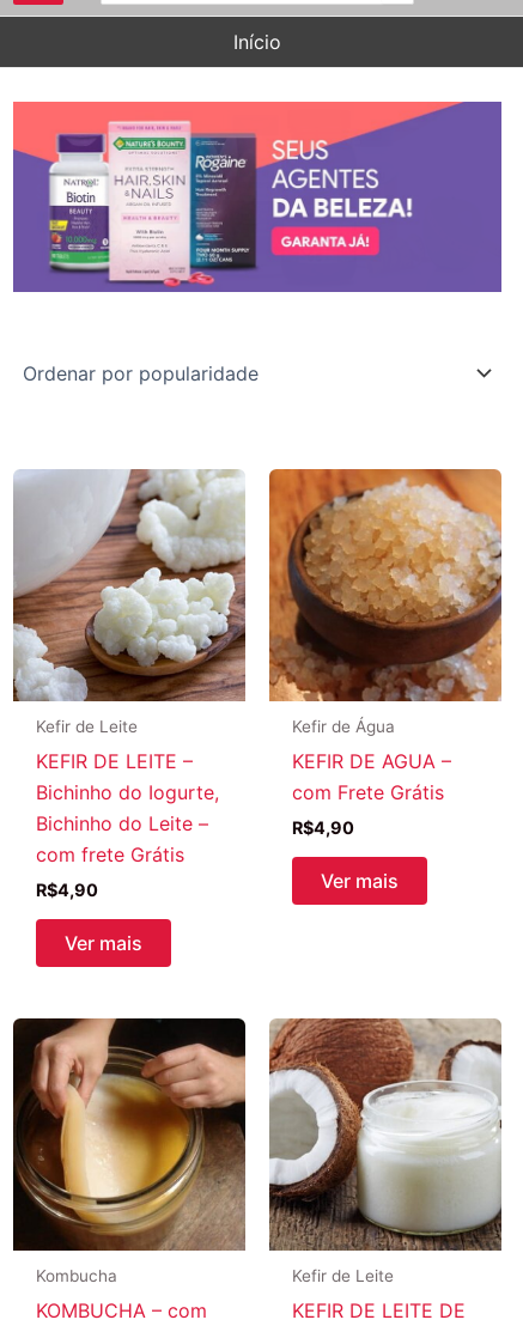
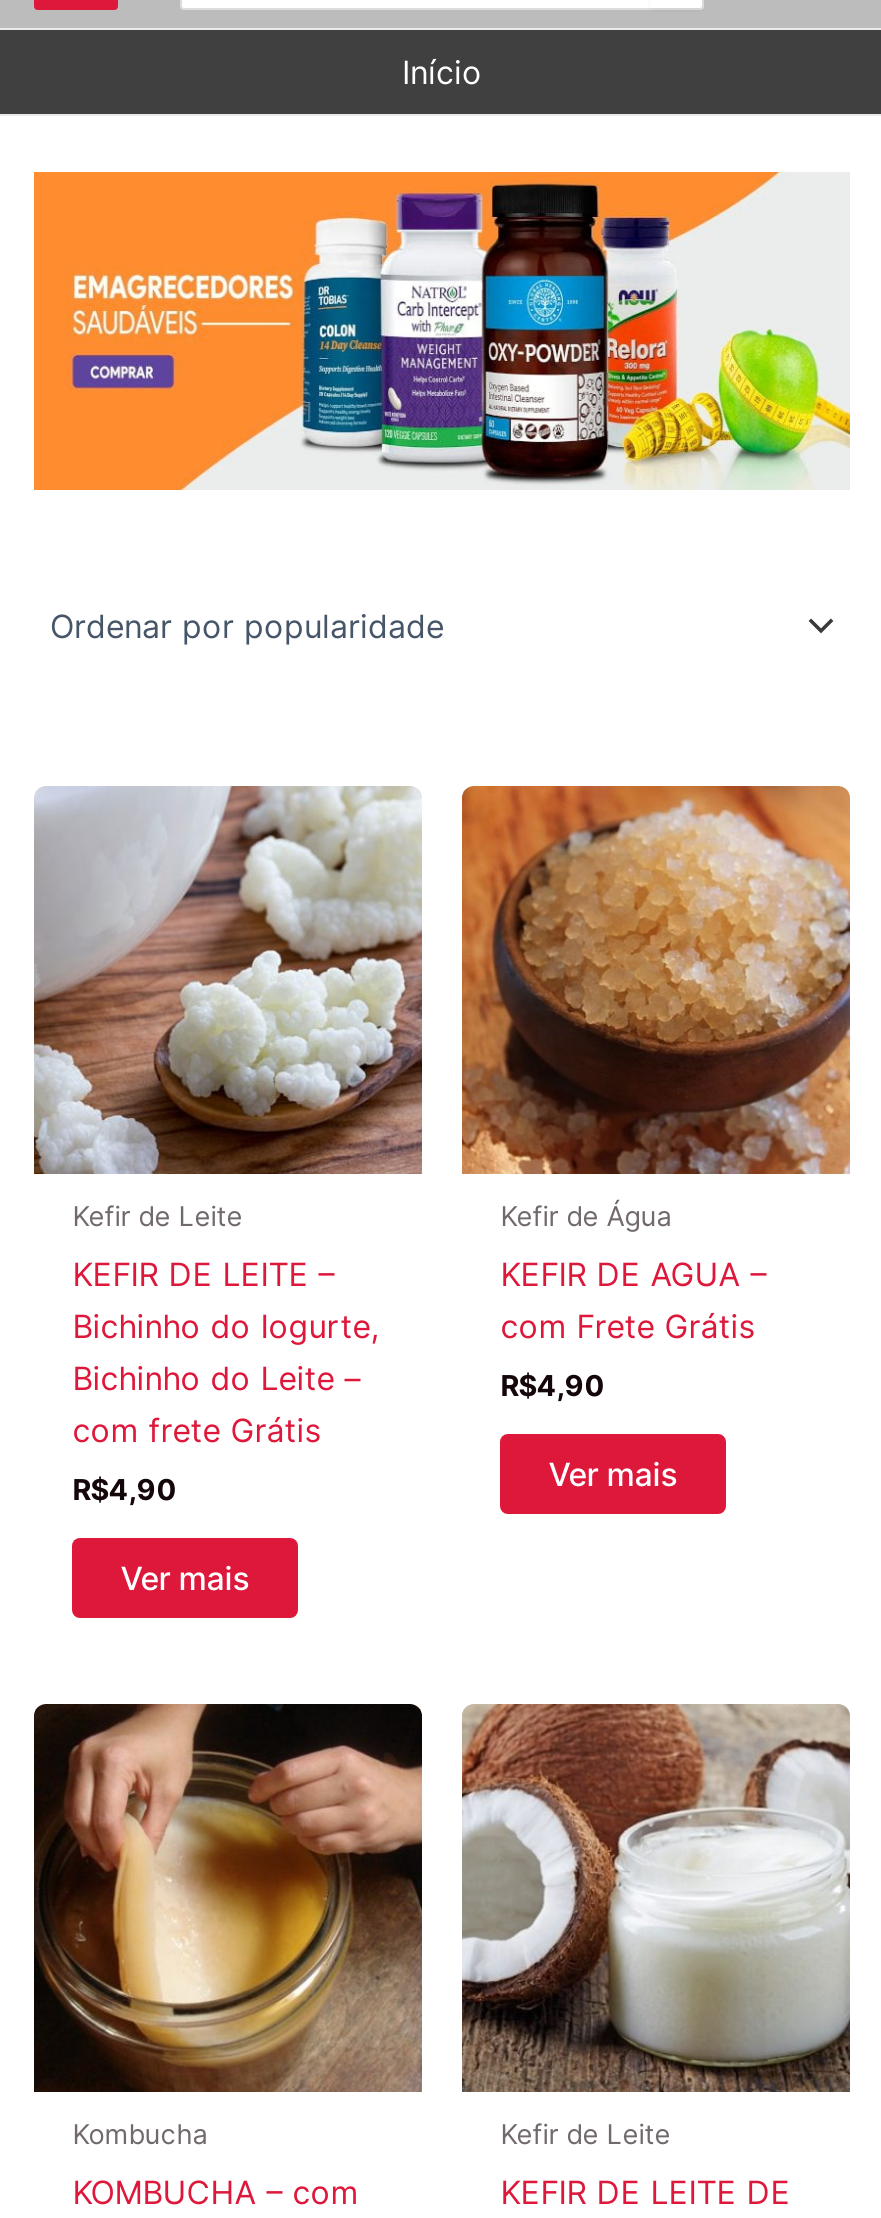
[12,101,503,293] [image] -> [32,172,852,492] [image]

